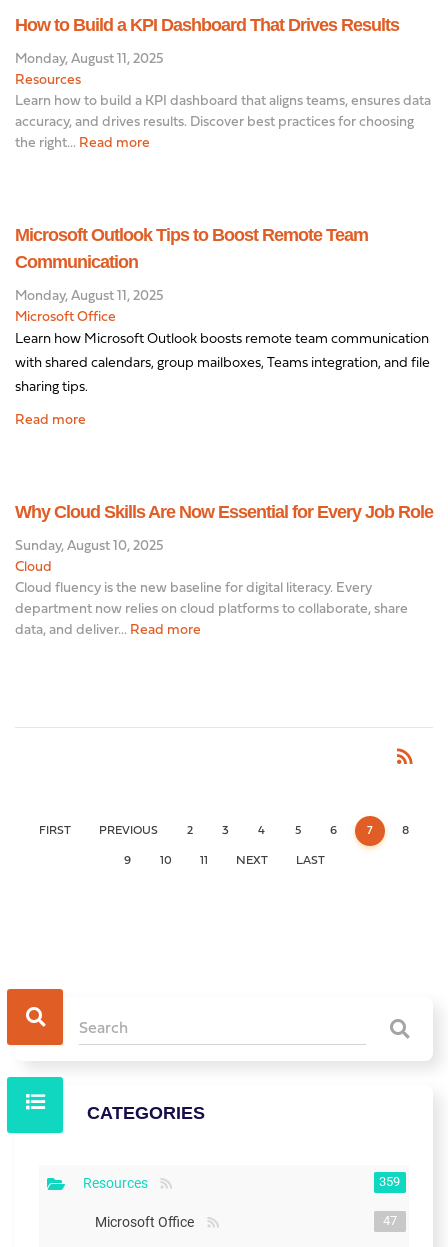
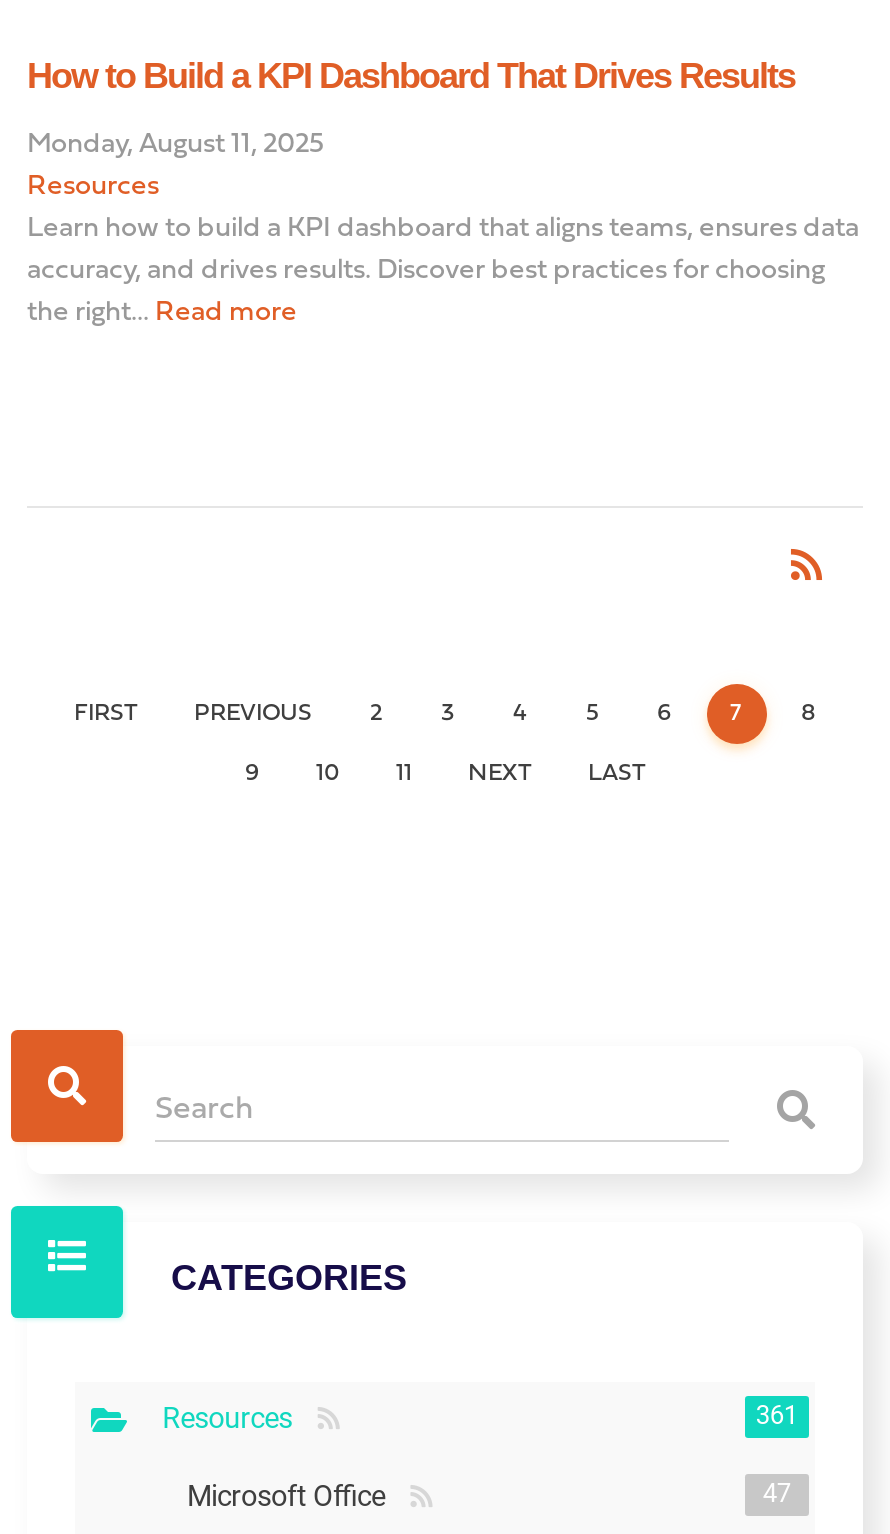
[15,225,430,428] Microsoft Outlook Tips to Boost Remote Team | Communication | Monday, August 11, 2025 | Microsoft Office | Learn how Microsoft Outlook boosts remote team communication | with shared calendars, group mailboxes, Teams integration, and file | sharing tips. | Read more -> none
[15,502,433,638] Why Cloud Skills Are Now Essential for Every Job Role | Sunday, August 10, 2025 | Cloud | Cloud fluency is the new baseline for digital literacy. Every | department now relies on cloud platforms to collaborate, share | data, and deliver... Read more -> none
[379,1174,400,1189] 359 -> [756,1401,798,1431] 361

